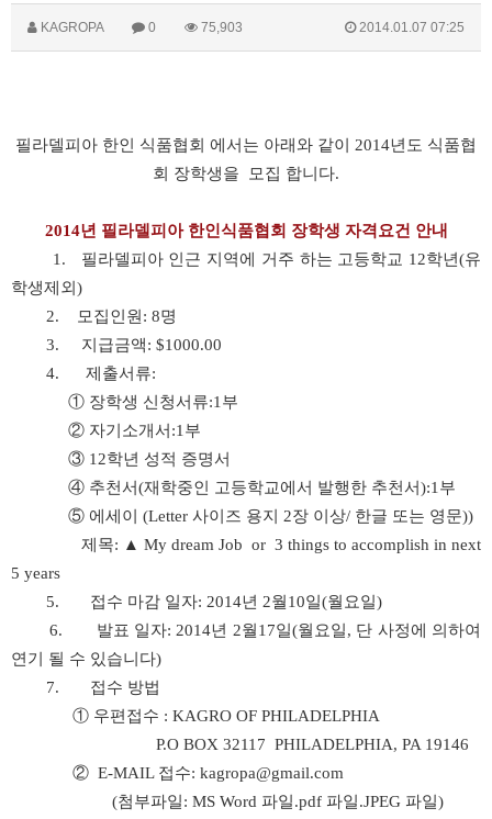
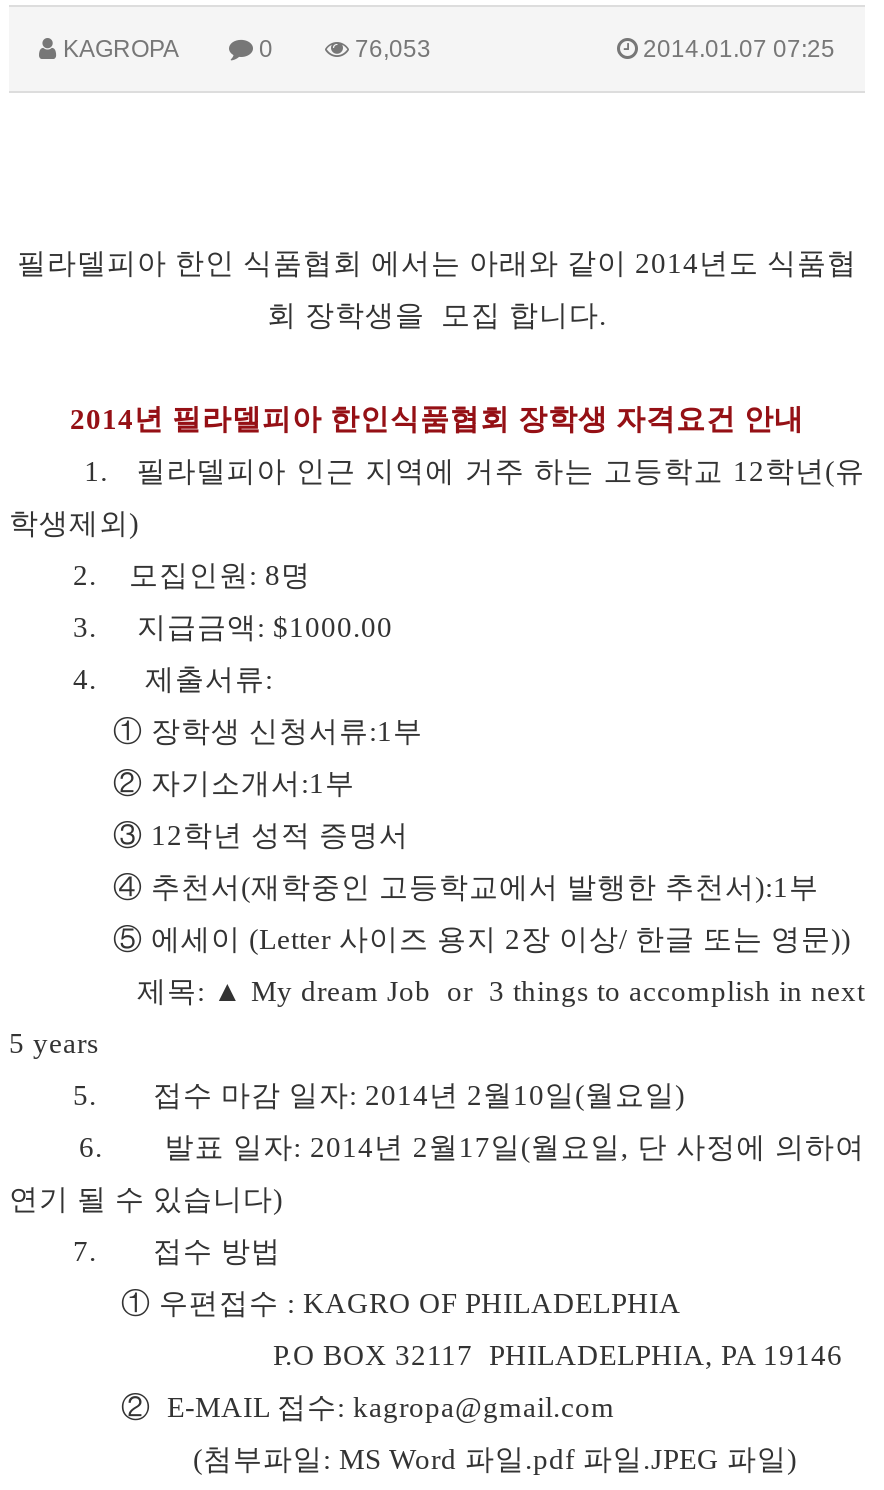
[198,20,243,35] 75,903 -> [349,35,431,63] 76,053

